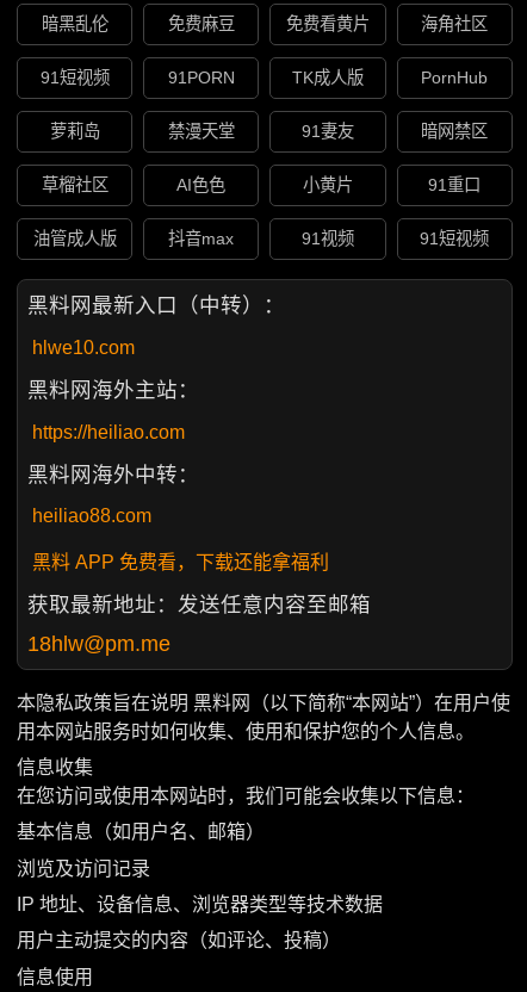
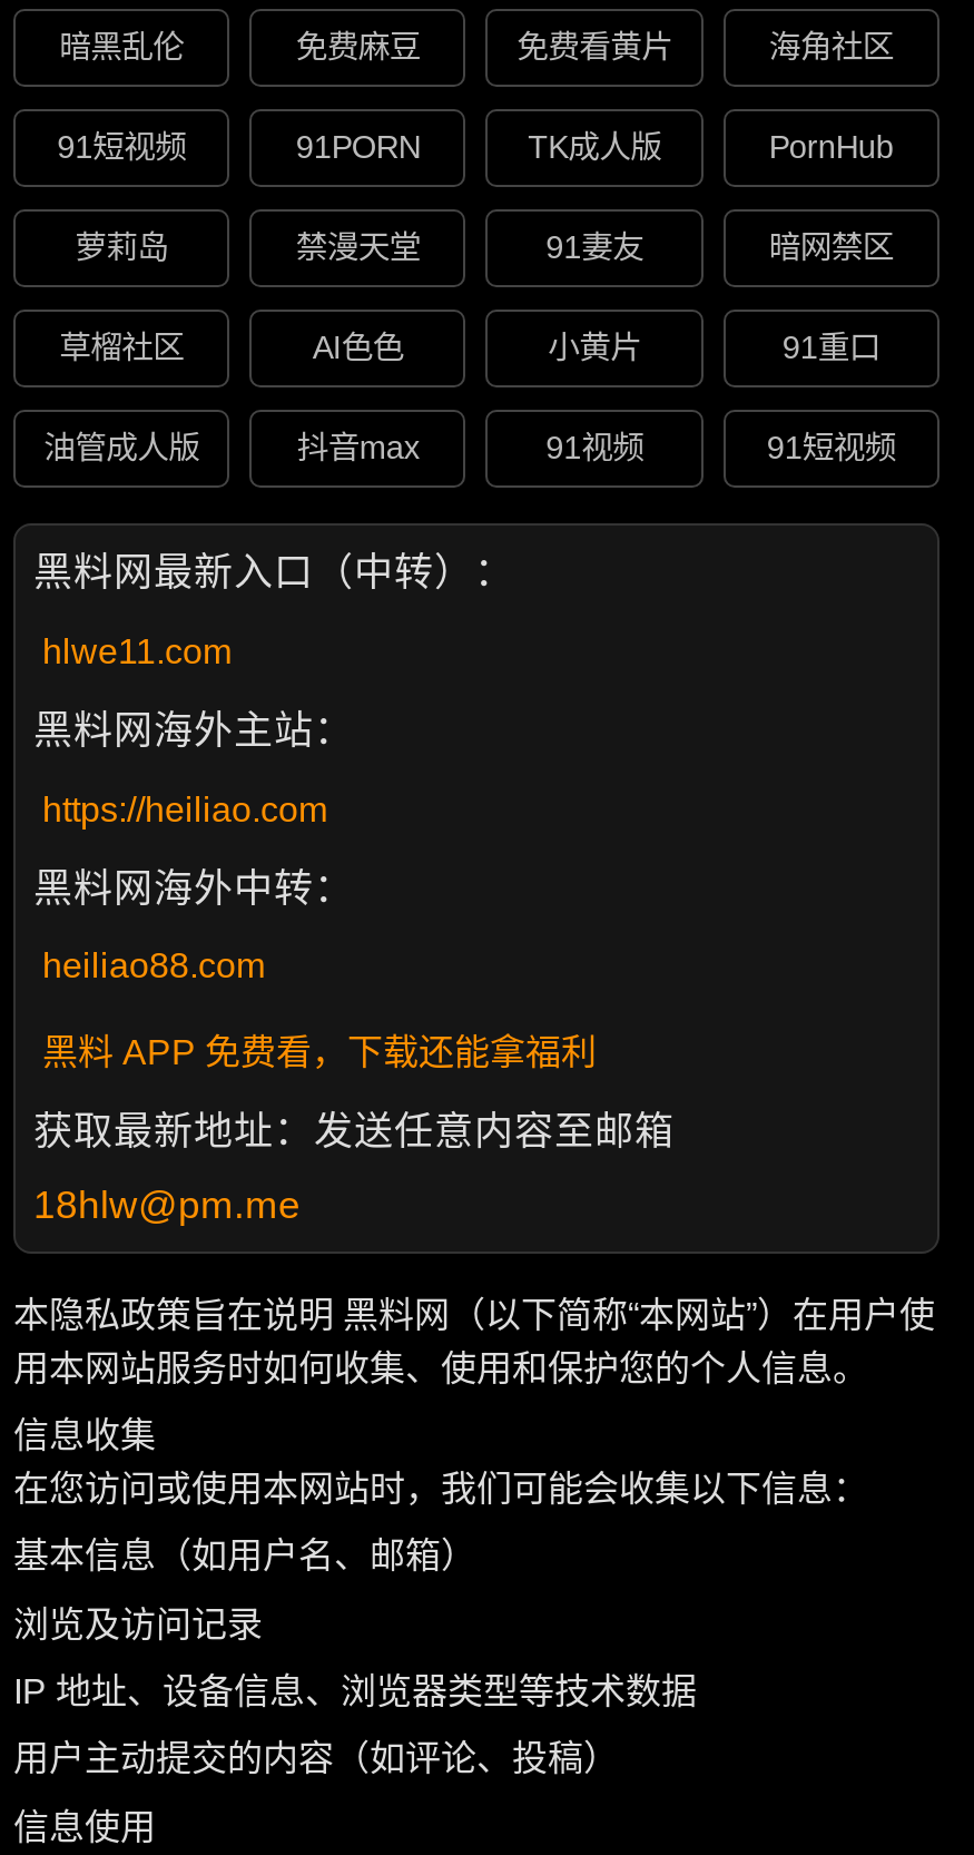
[32,337,135,357] hlwe10.com -> [42,632,232,670] hlwe11.com

